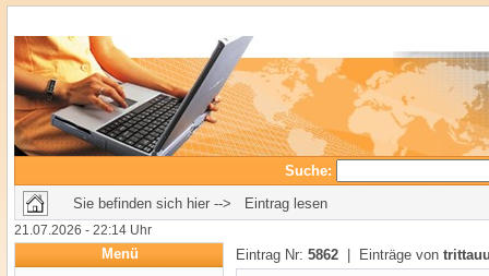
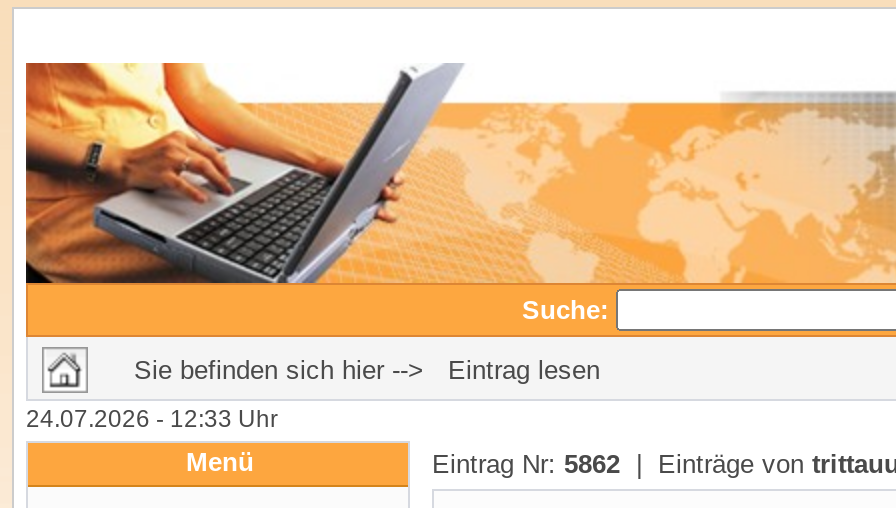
[14,223,152,238] 21.07.2026 - 22:14 Uhr -> [26,405,278,433] 24.07.2026 - 12:33 Uhr

